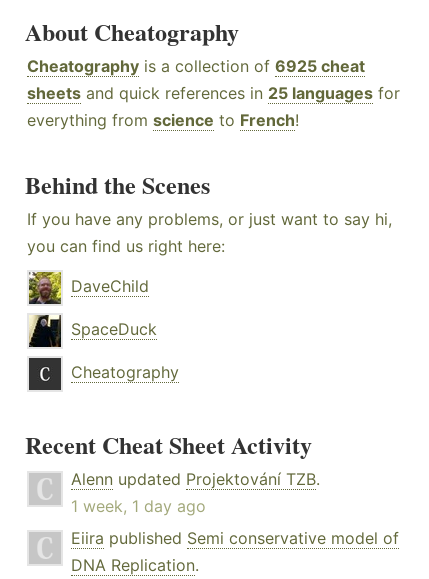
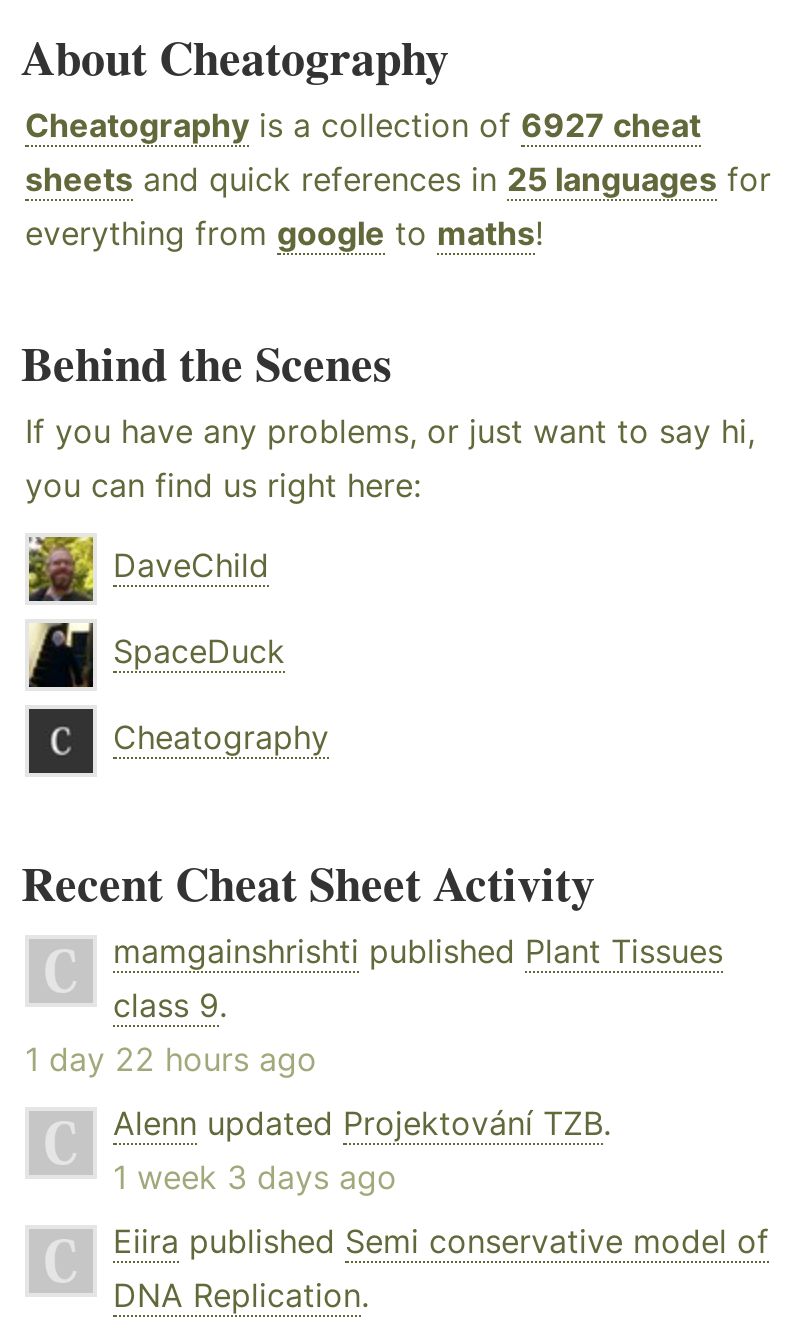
[27,56,365,76] Cheatography is a collection of 6925 cheat -> [25,104,701,144] Cheatography is a collection of 6927 cheat
[27,110,299,130] everything from science to French! -> [25,212,543,252] everything from google to maths!
none -> [25,930,723,1078] mamgainshrishti published Plant Tissues | class 9. | 1 day 22 hours ago
[71,496,206,516] 1 week, 1 day ago -> [113,1156,397,1196] 1 week 3 days ago

